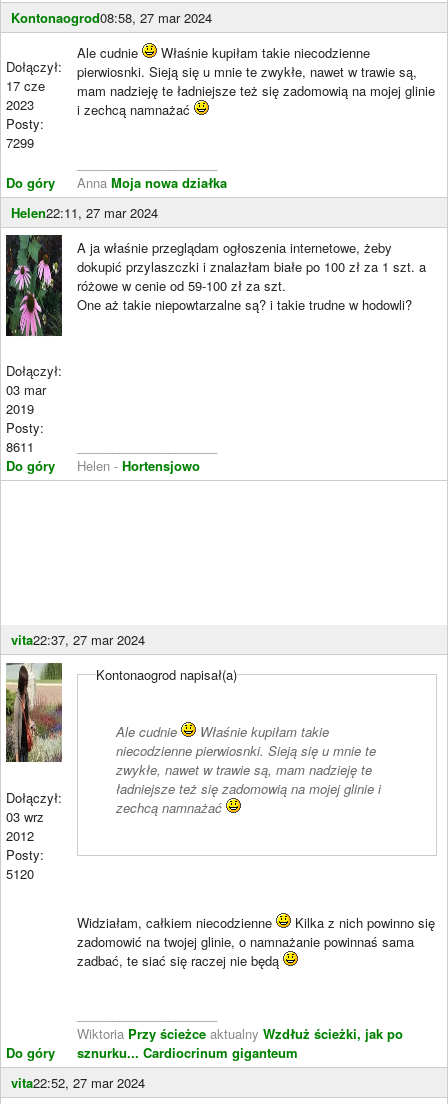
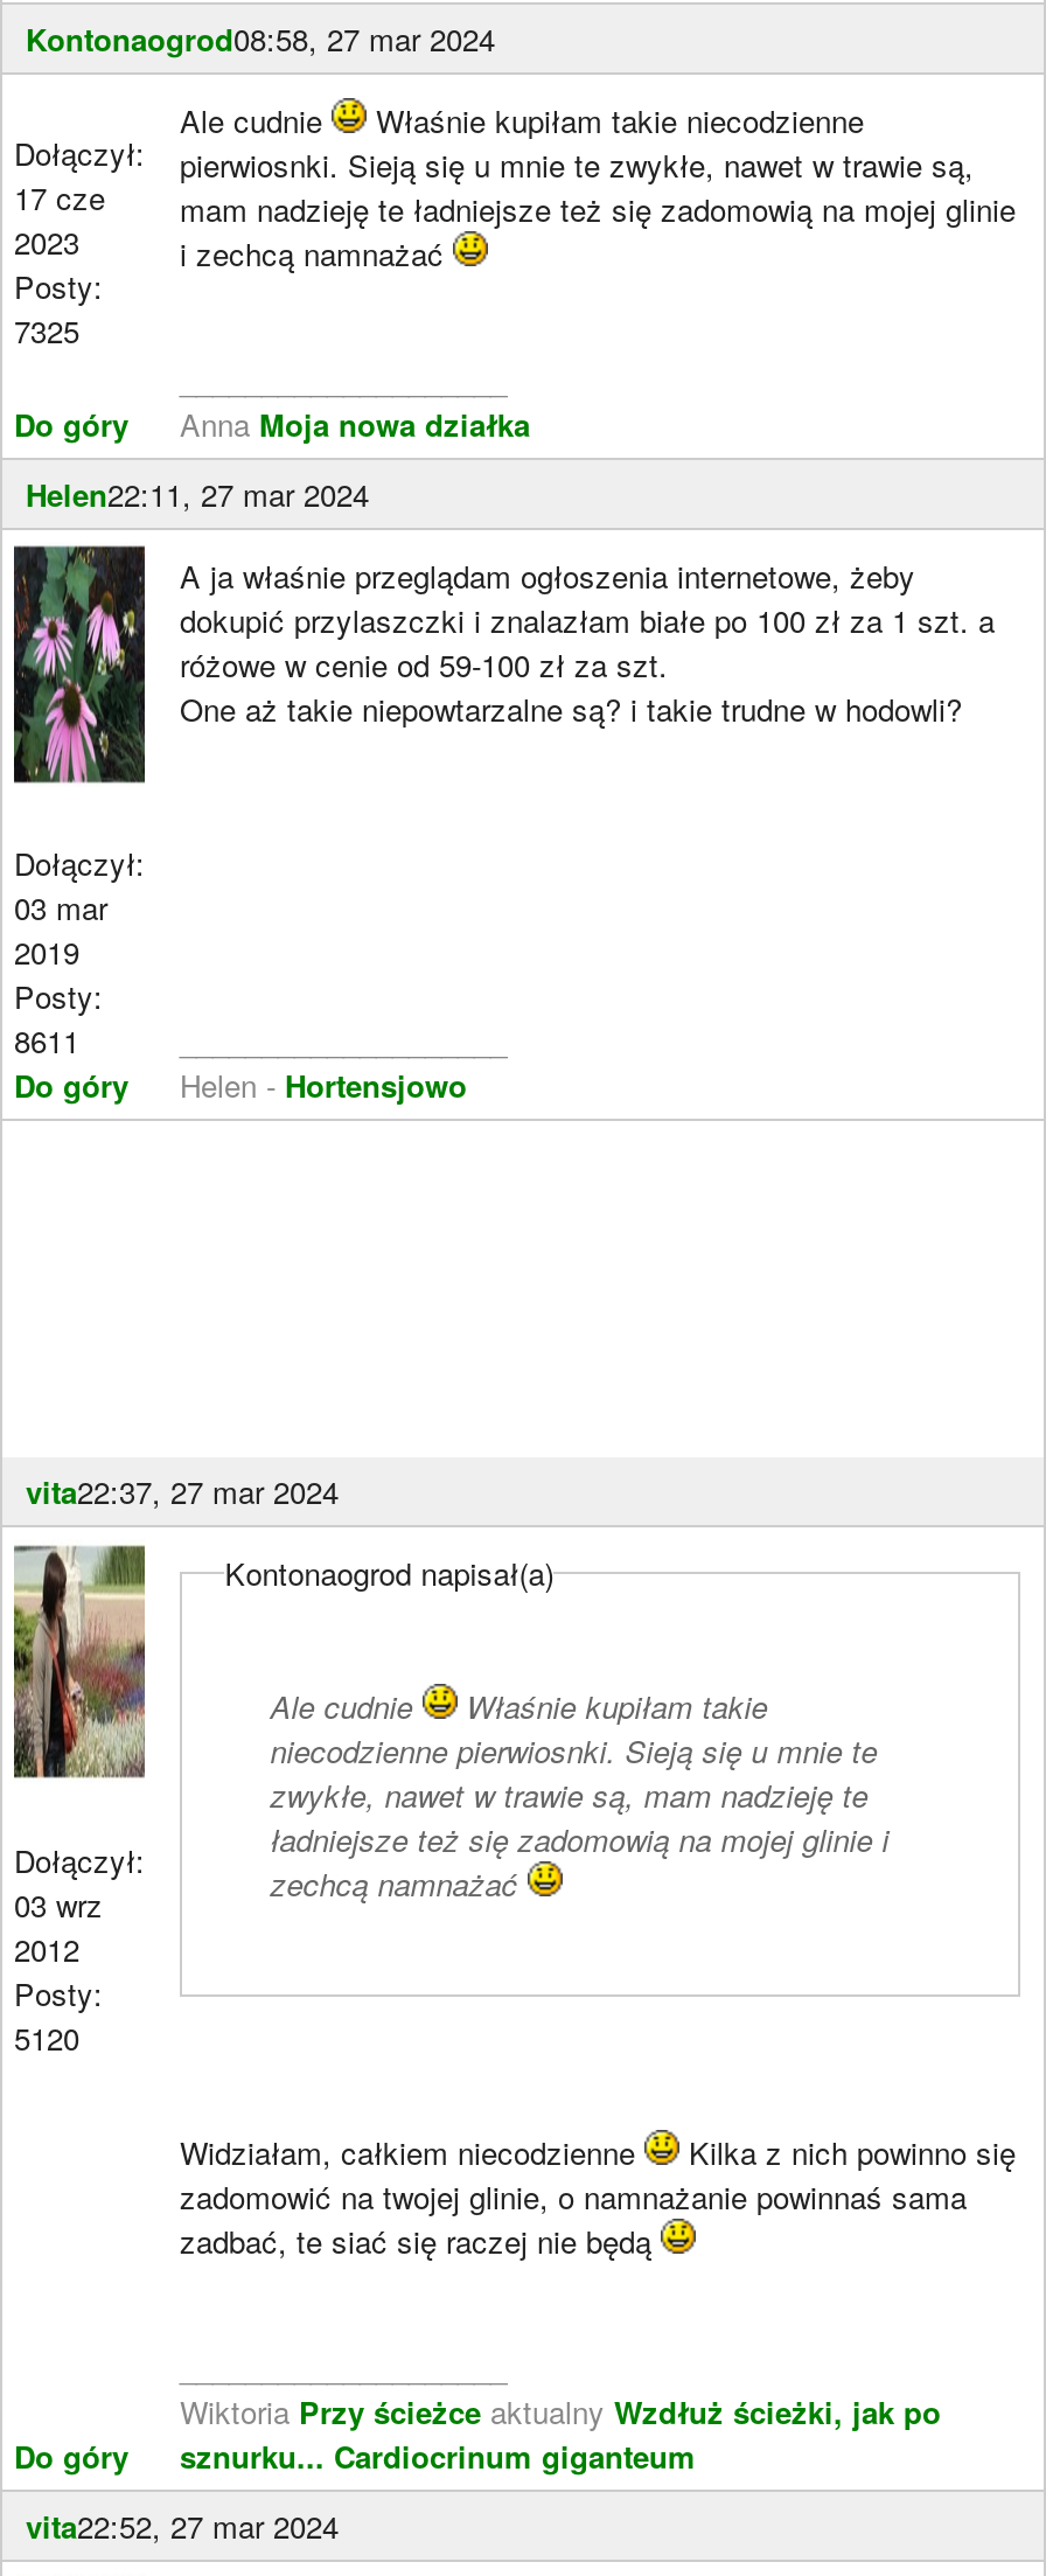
[6,133,34,152] 7299 -> [14,309,79,353] 7325

